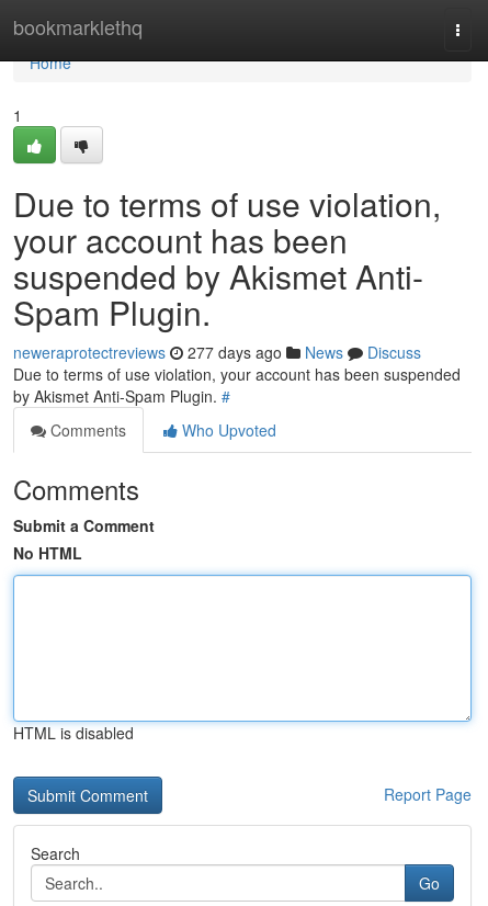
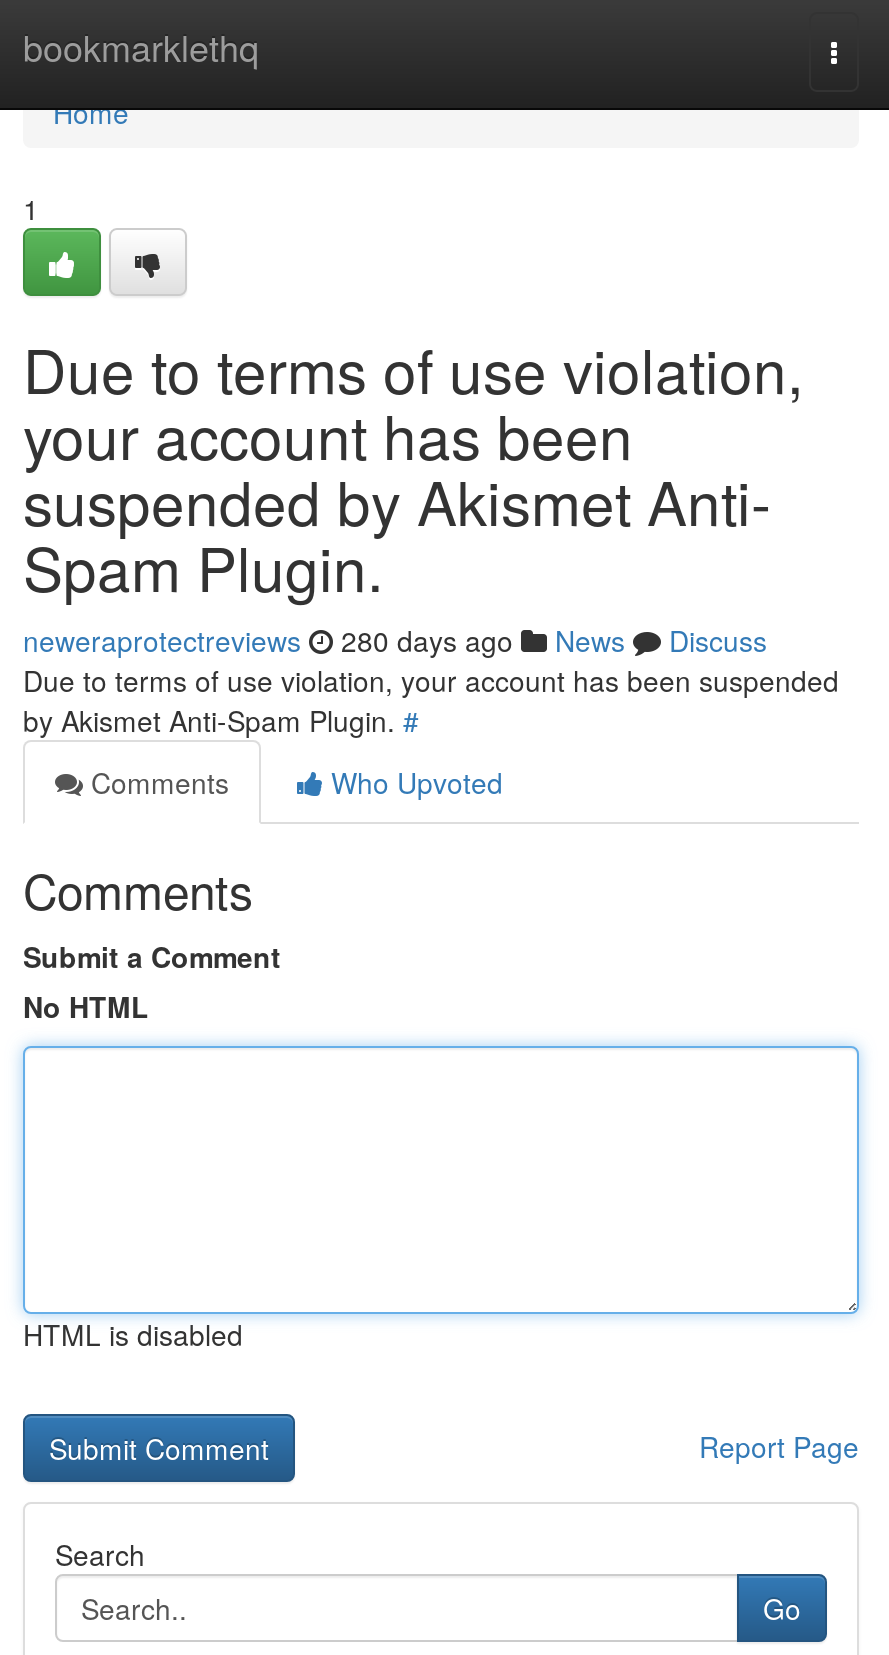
[13,341,421,363] neweraprotectreviews 277 days ago News Discuss -> [23,620,767,660] neweraprotectreviews 280 days ago News Discuss

